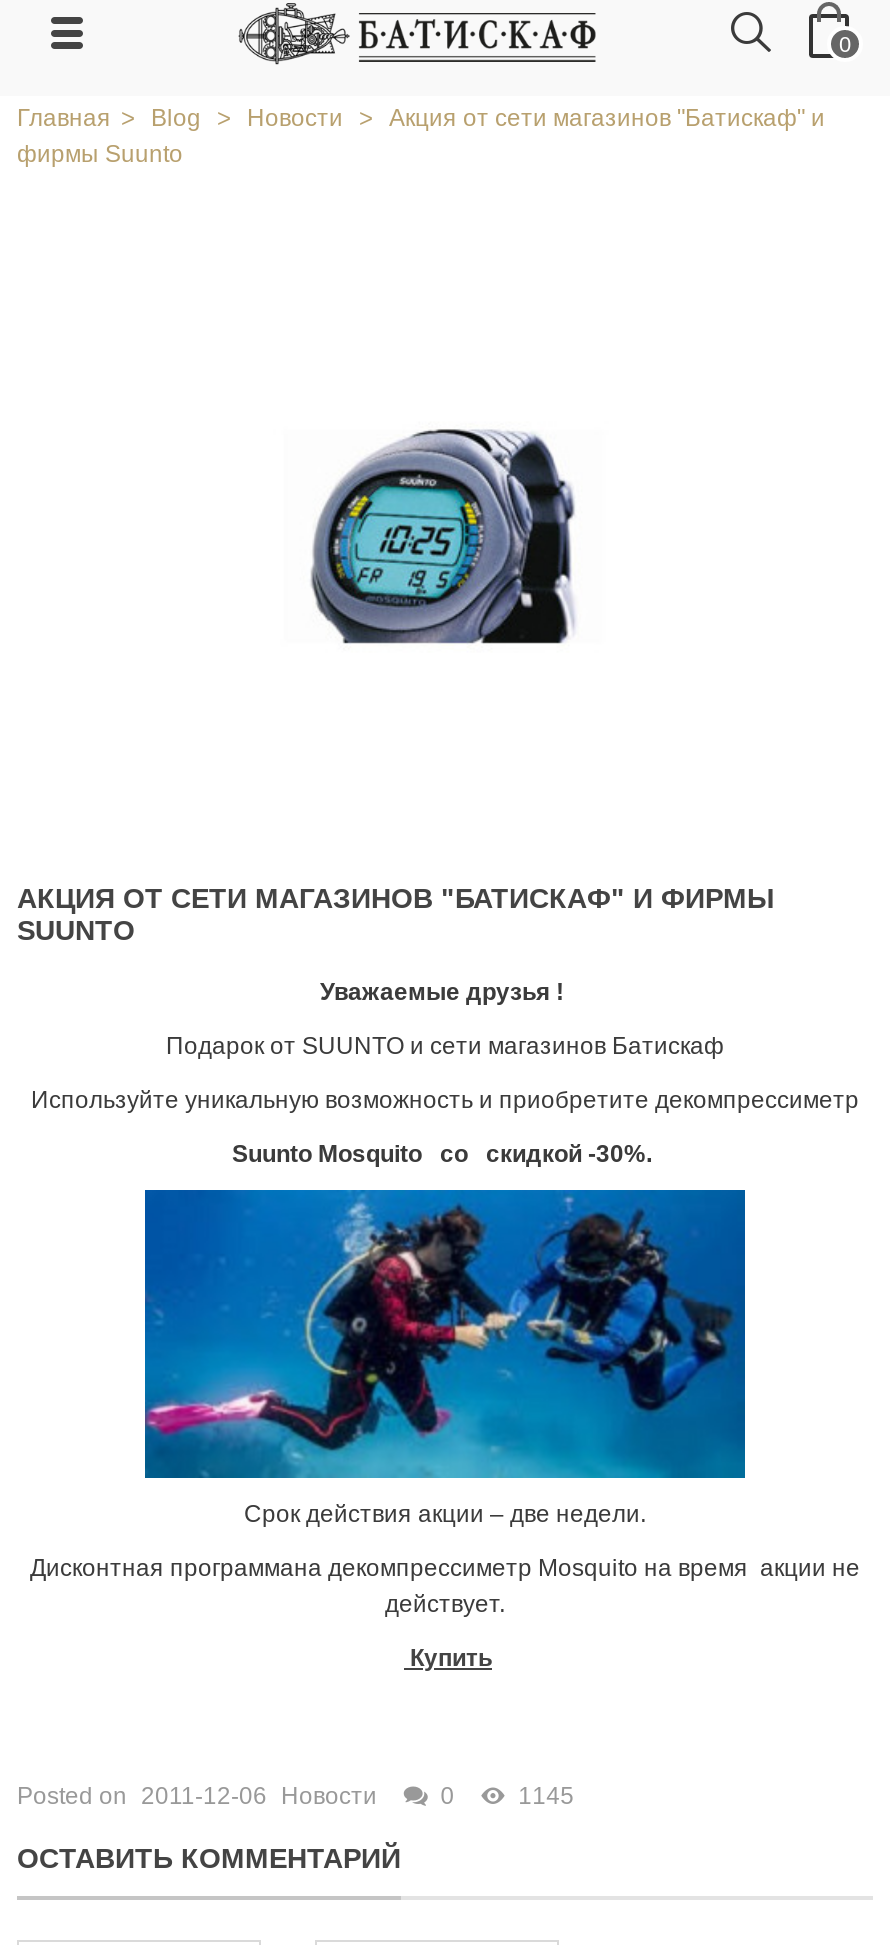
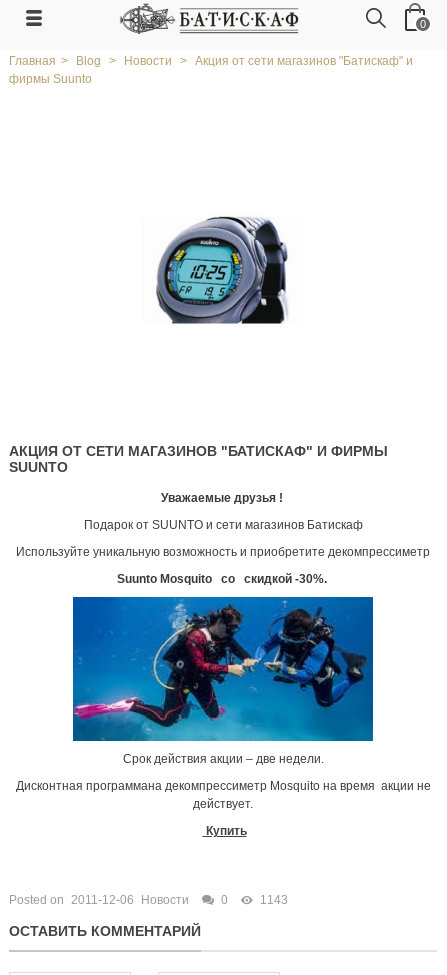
[518,1782,574,1810] 1145 -> [260,893,288,907] 1143

